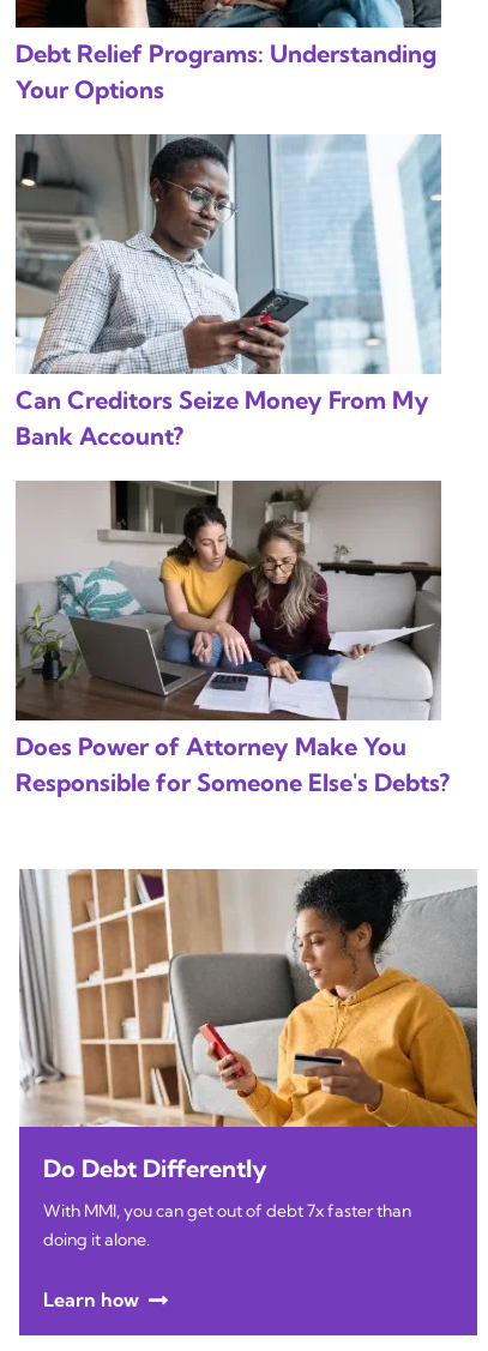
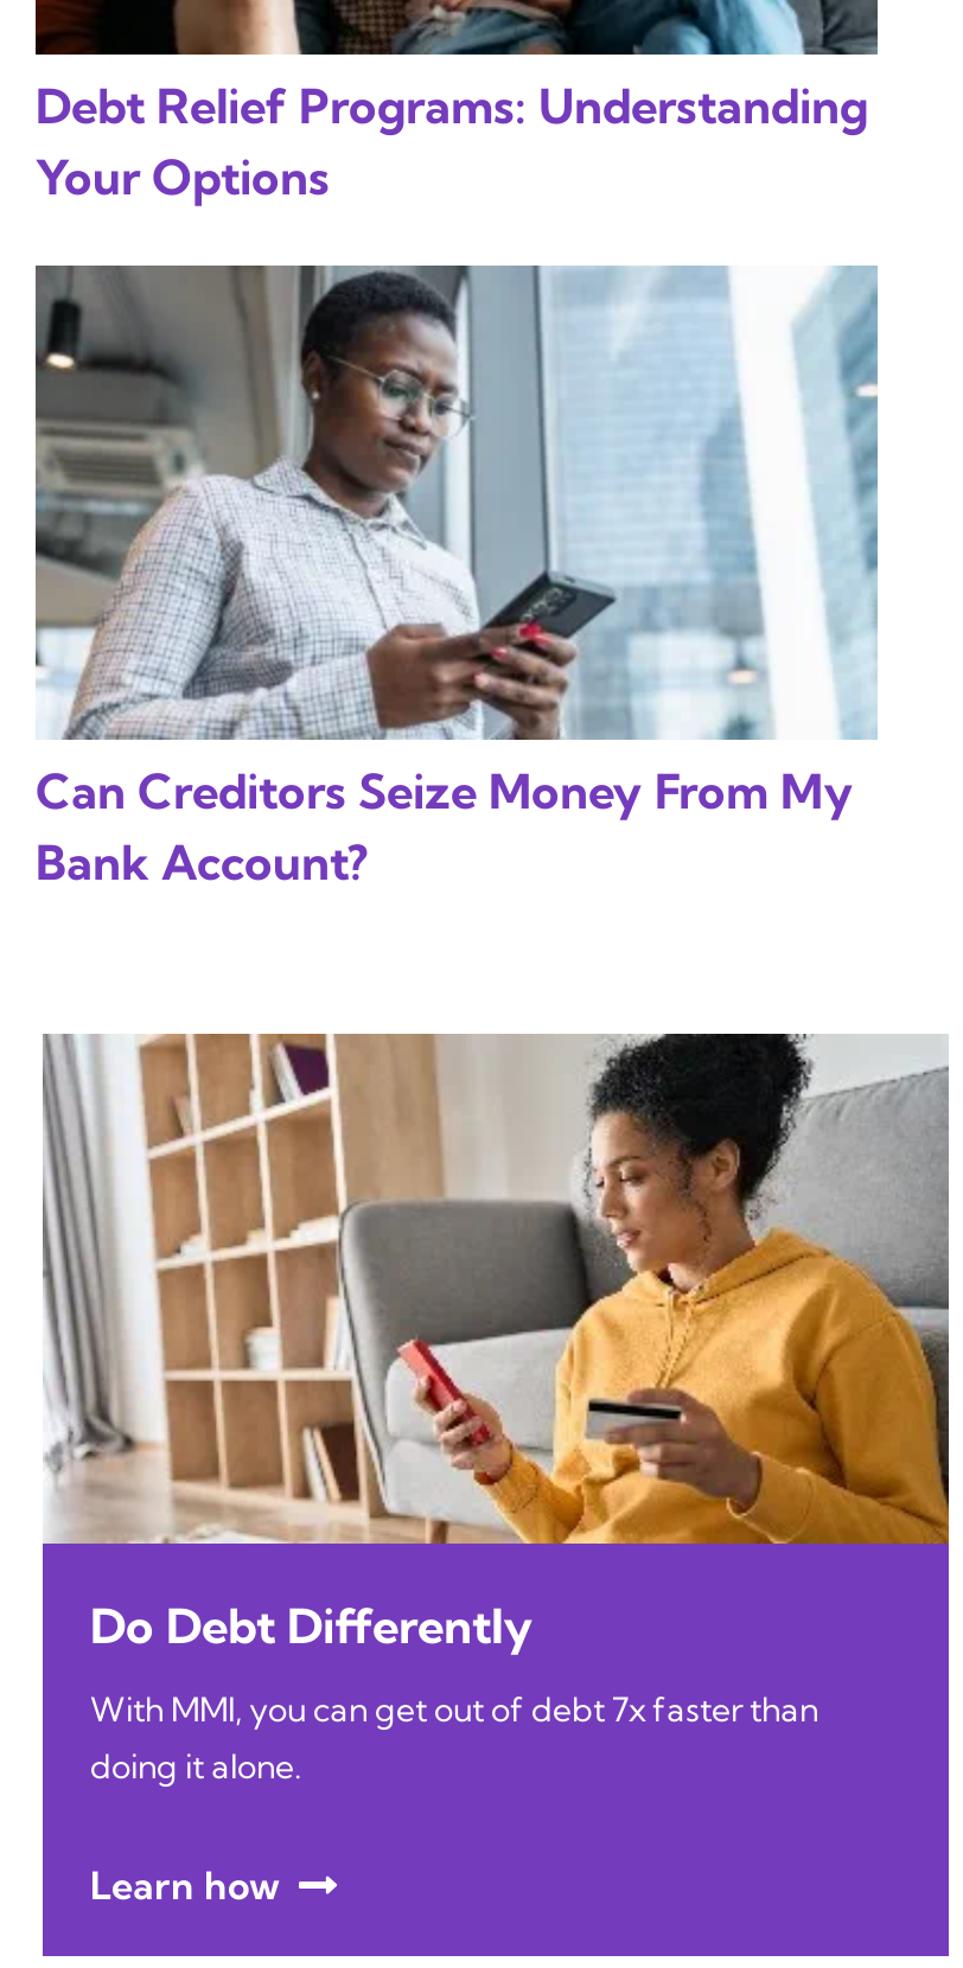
[14,480,450,797] [image] | Does Power of Attorney Make You | Responsible for Someone Else's Debts? -> none

